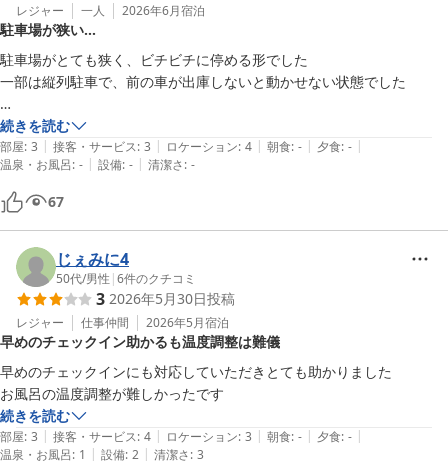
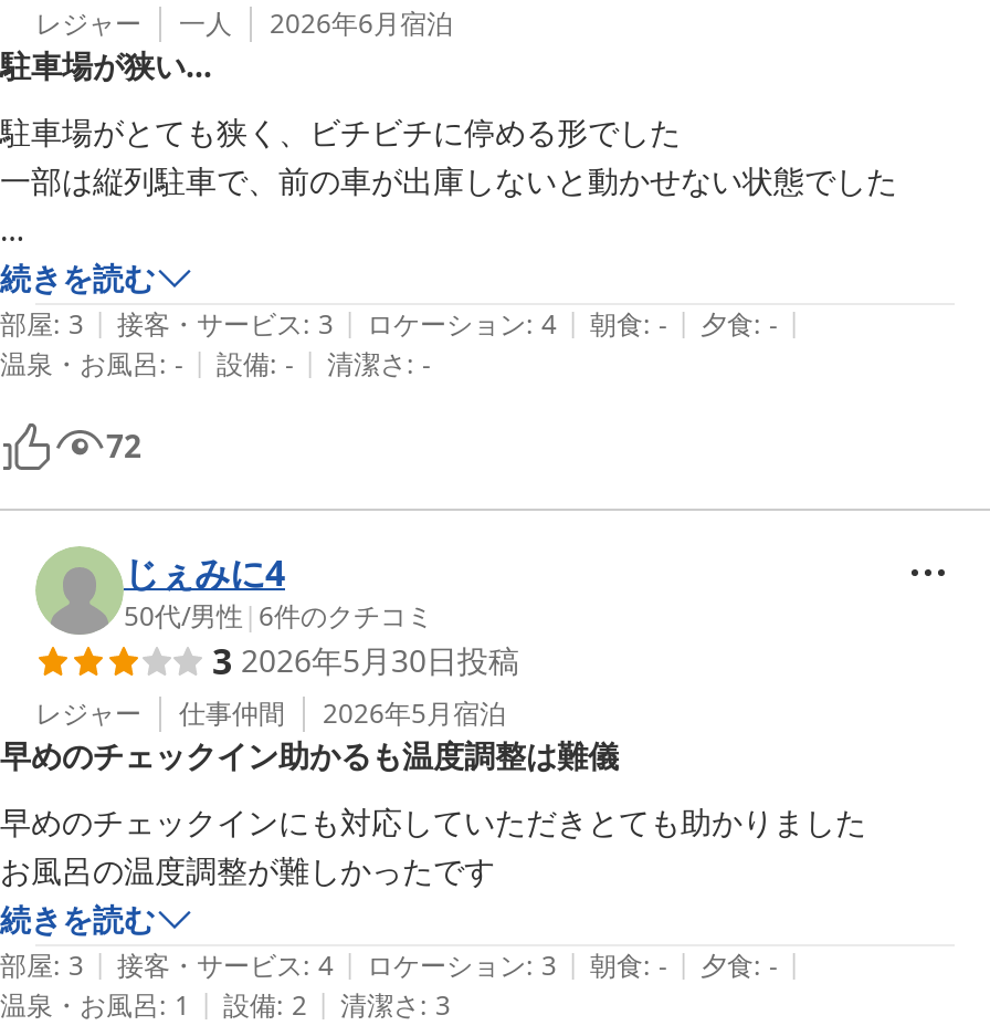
[48,192,64,211] 67 -> [106,425,141,467] 72

